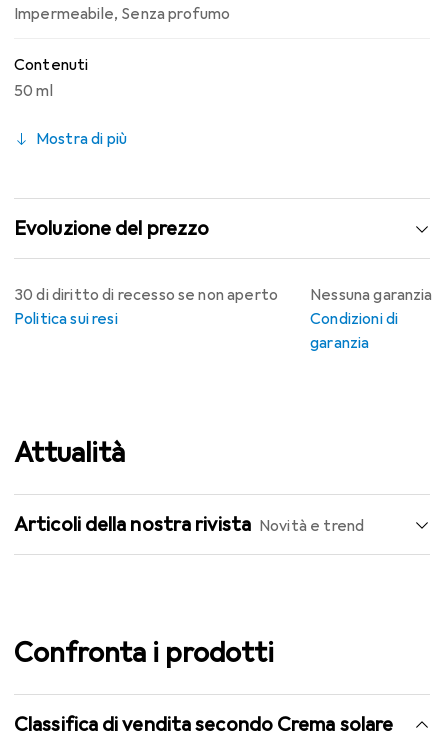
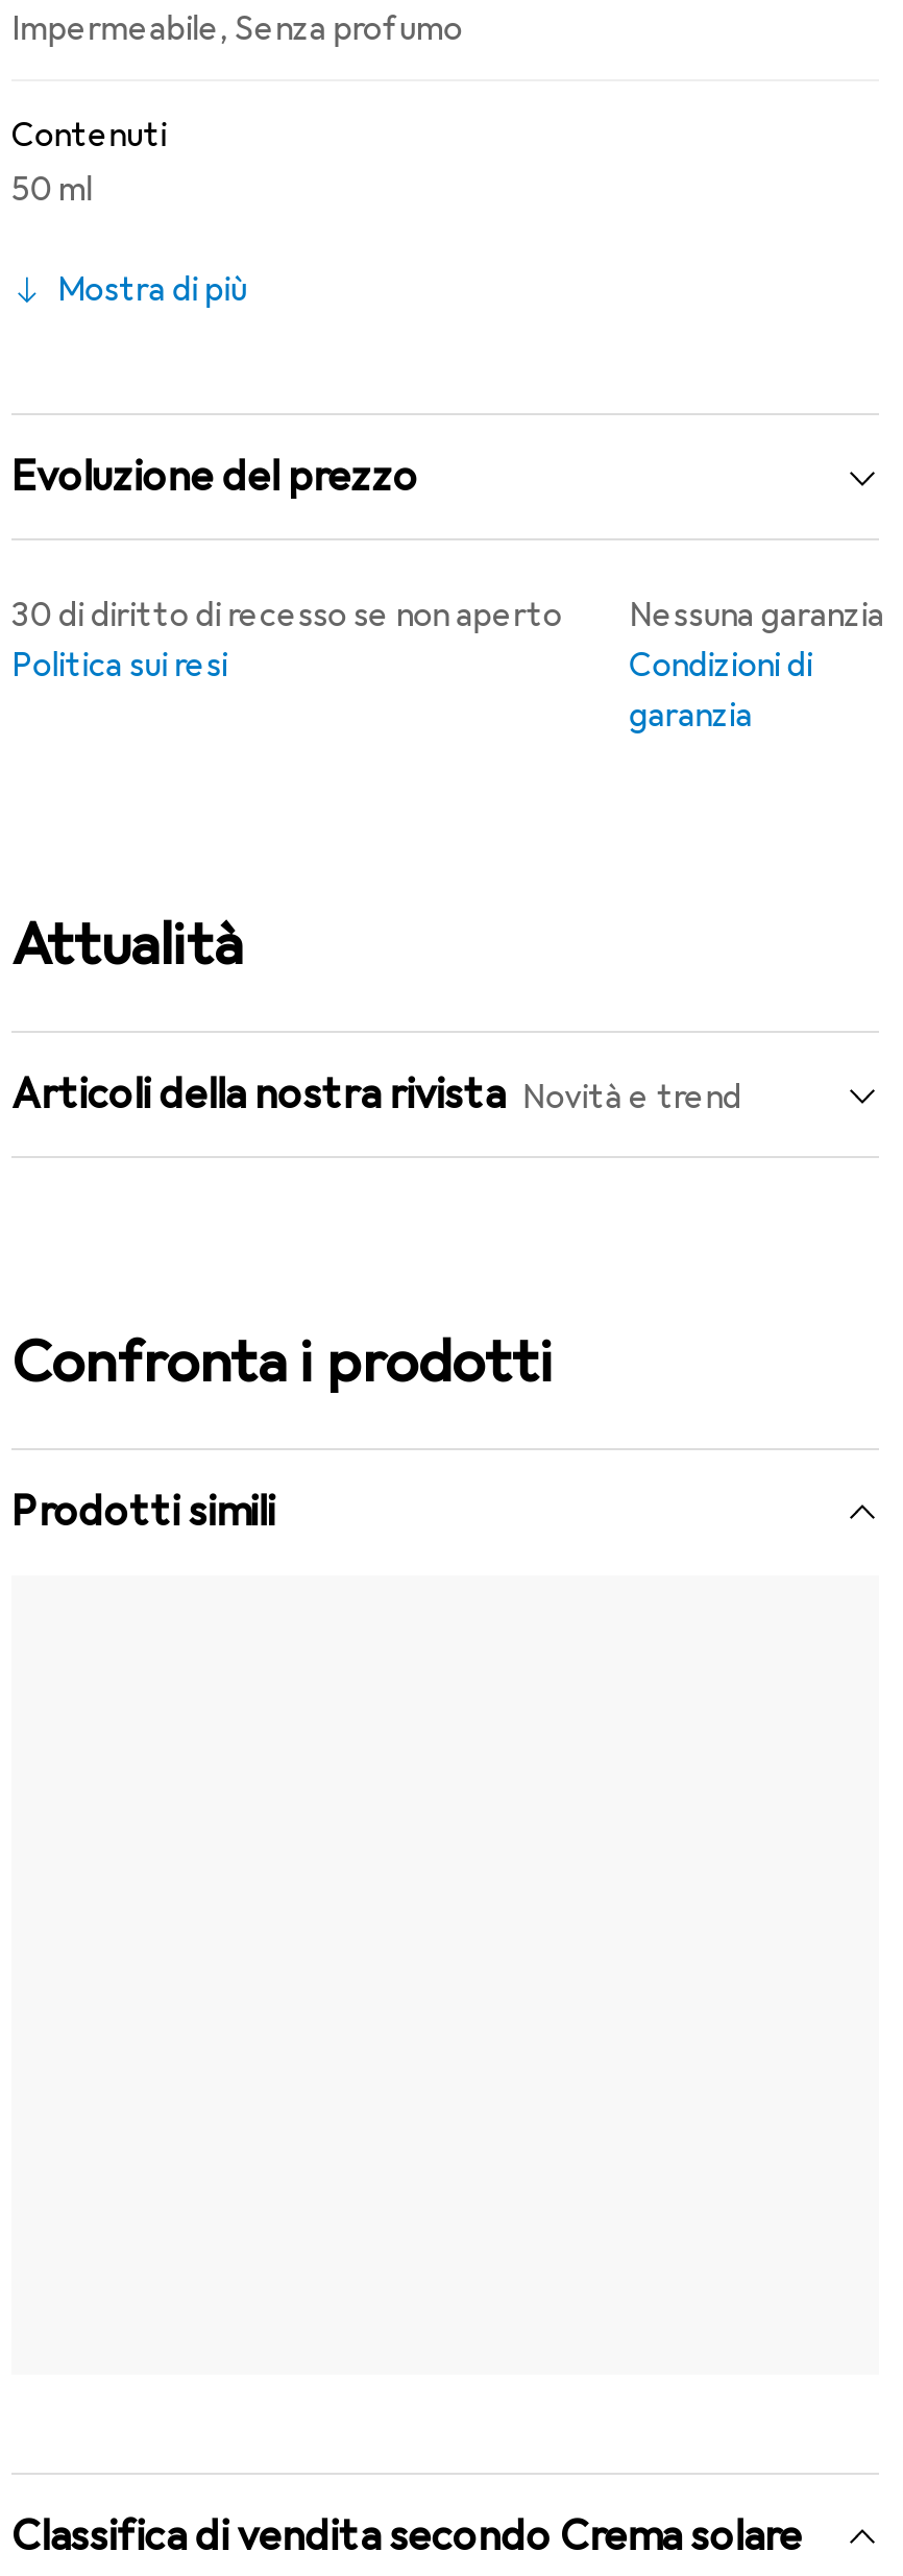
none -> [11,1486,275,1538] Prodotti simili

